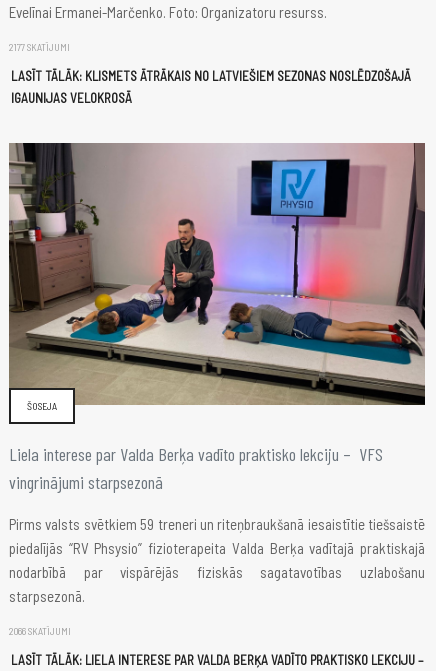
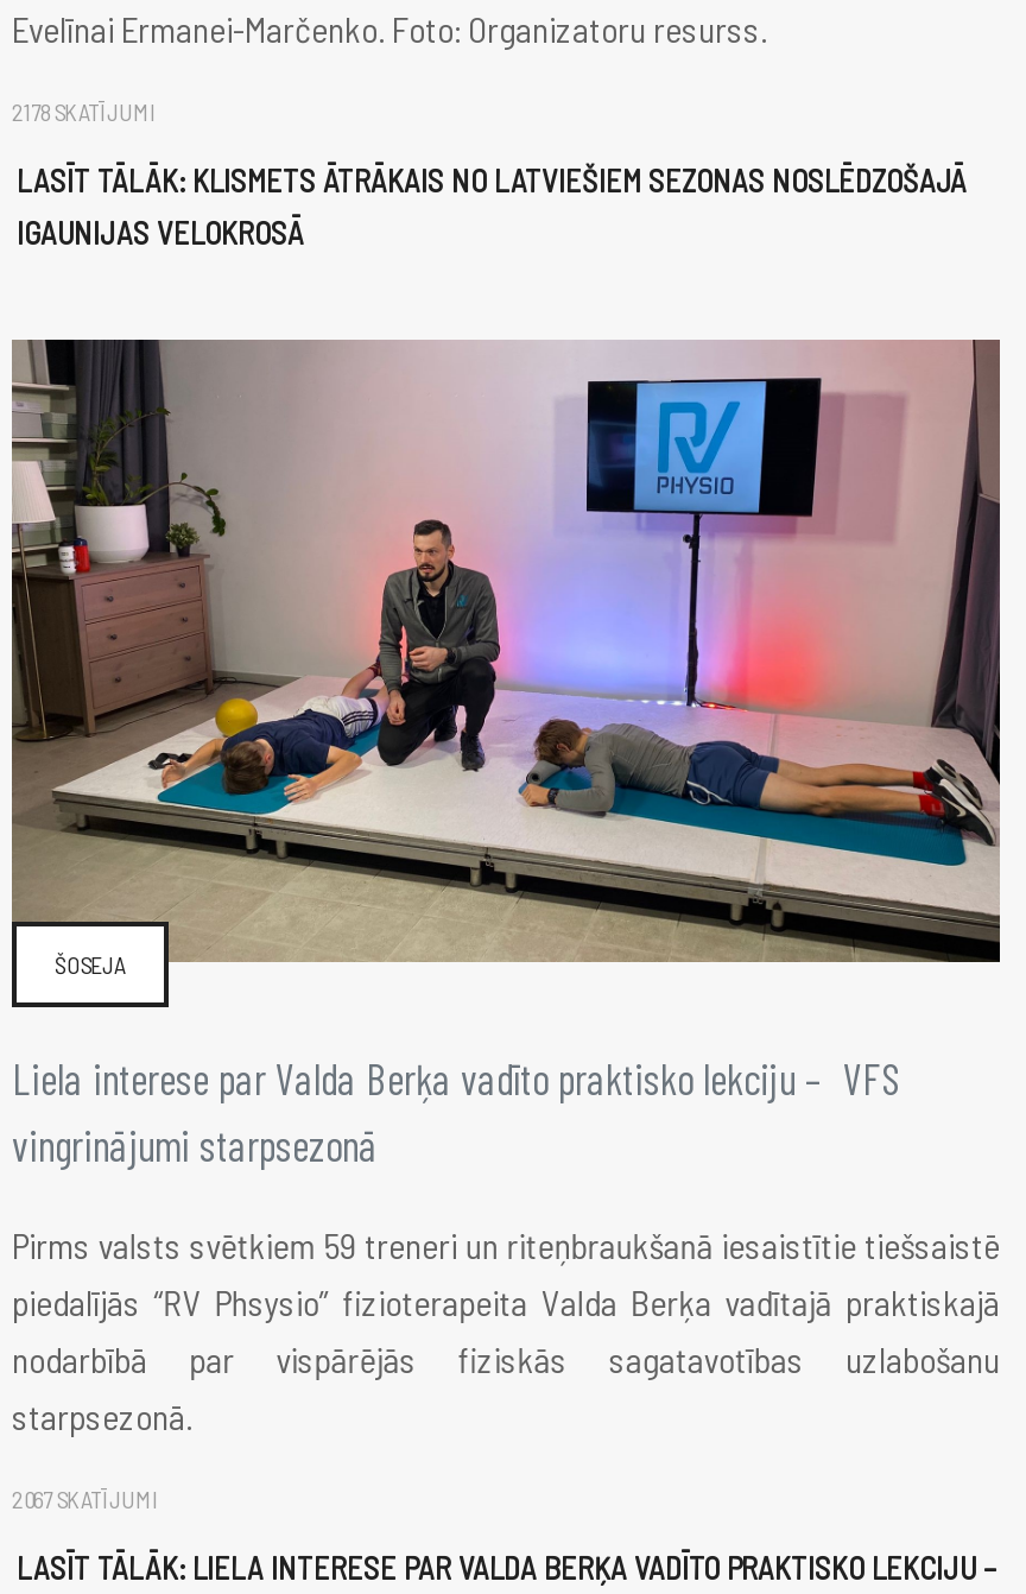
[9,41,70,53] 2177 SKATĪJUMI -> [12,98,157,127] 2178 SKATĪJUMI
[9,625,71,637] 2066 SKATĪJUMI -> [12,1485,159,1514] 2067 SKATĪJUMI

